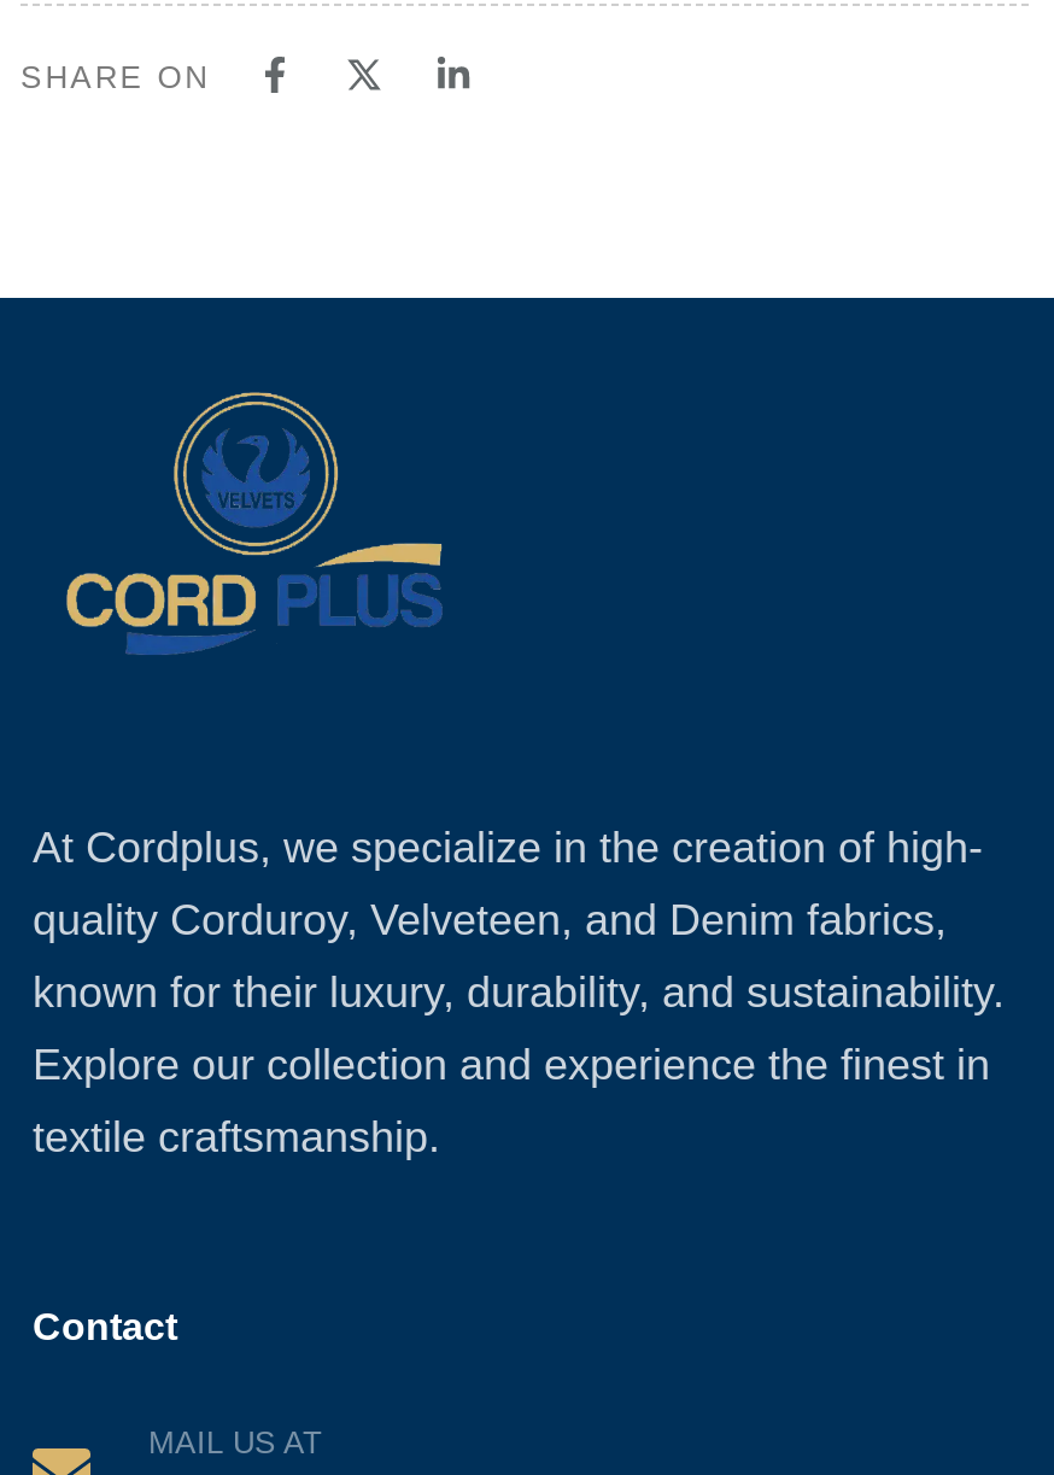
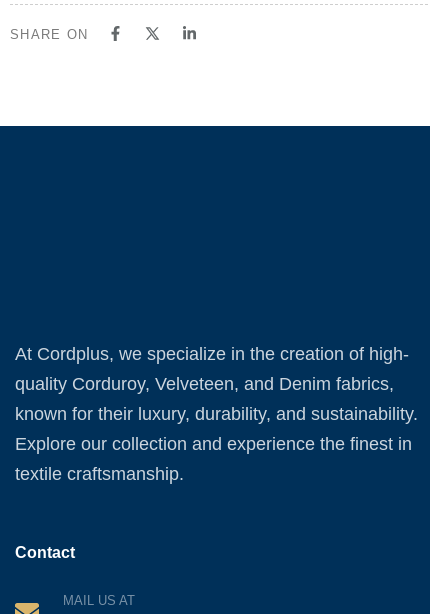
[64,390,445,655] [image] -> none

